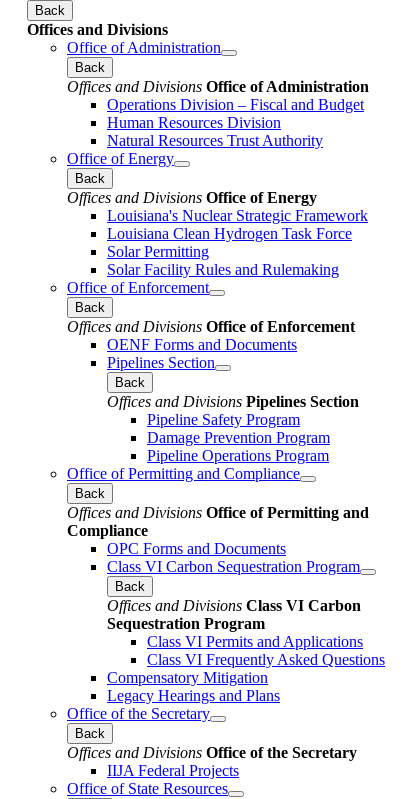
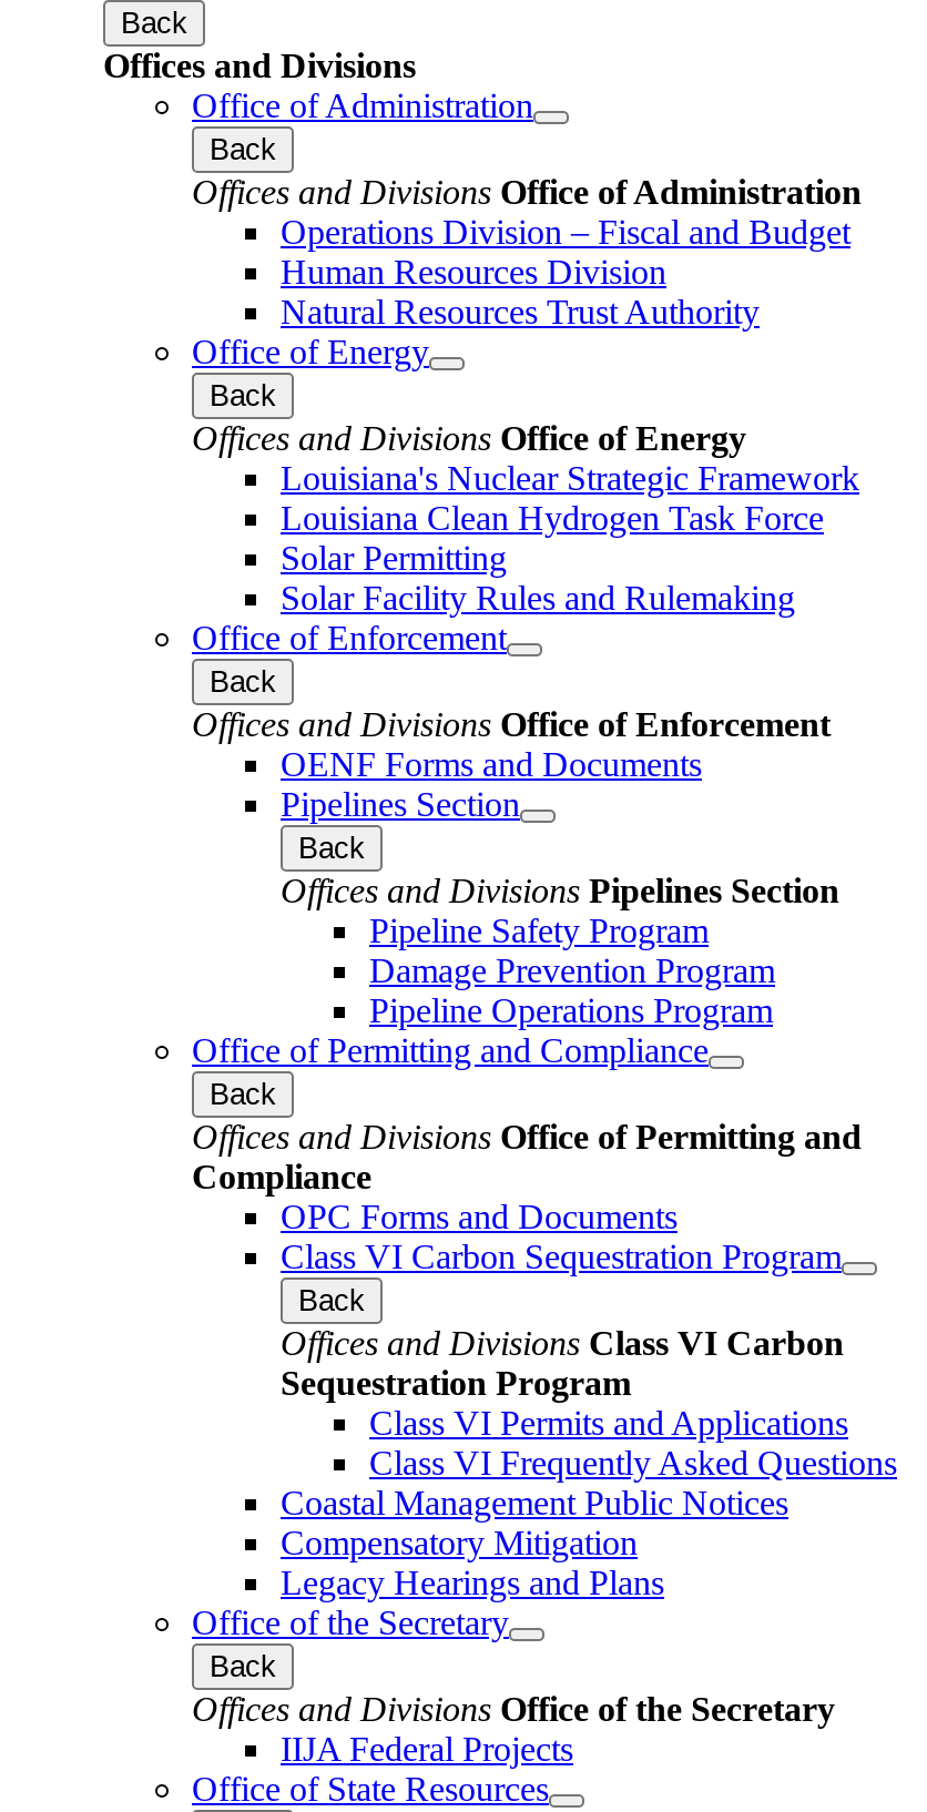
none -> [281,1483,788,1521] Coastal Management Public Notices

